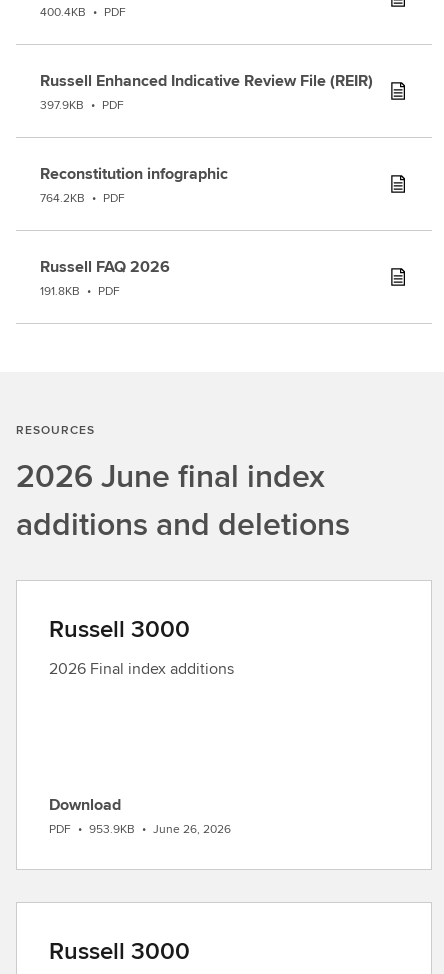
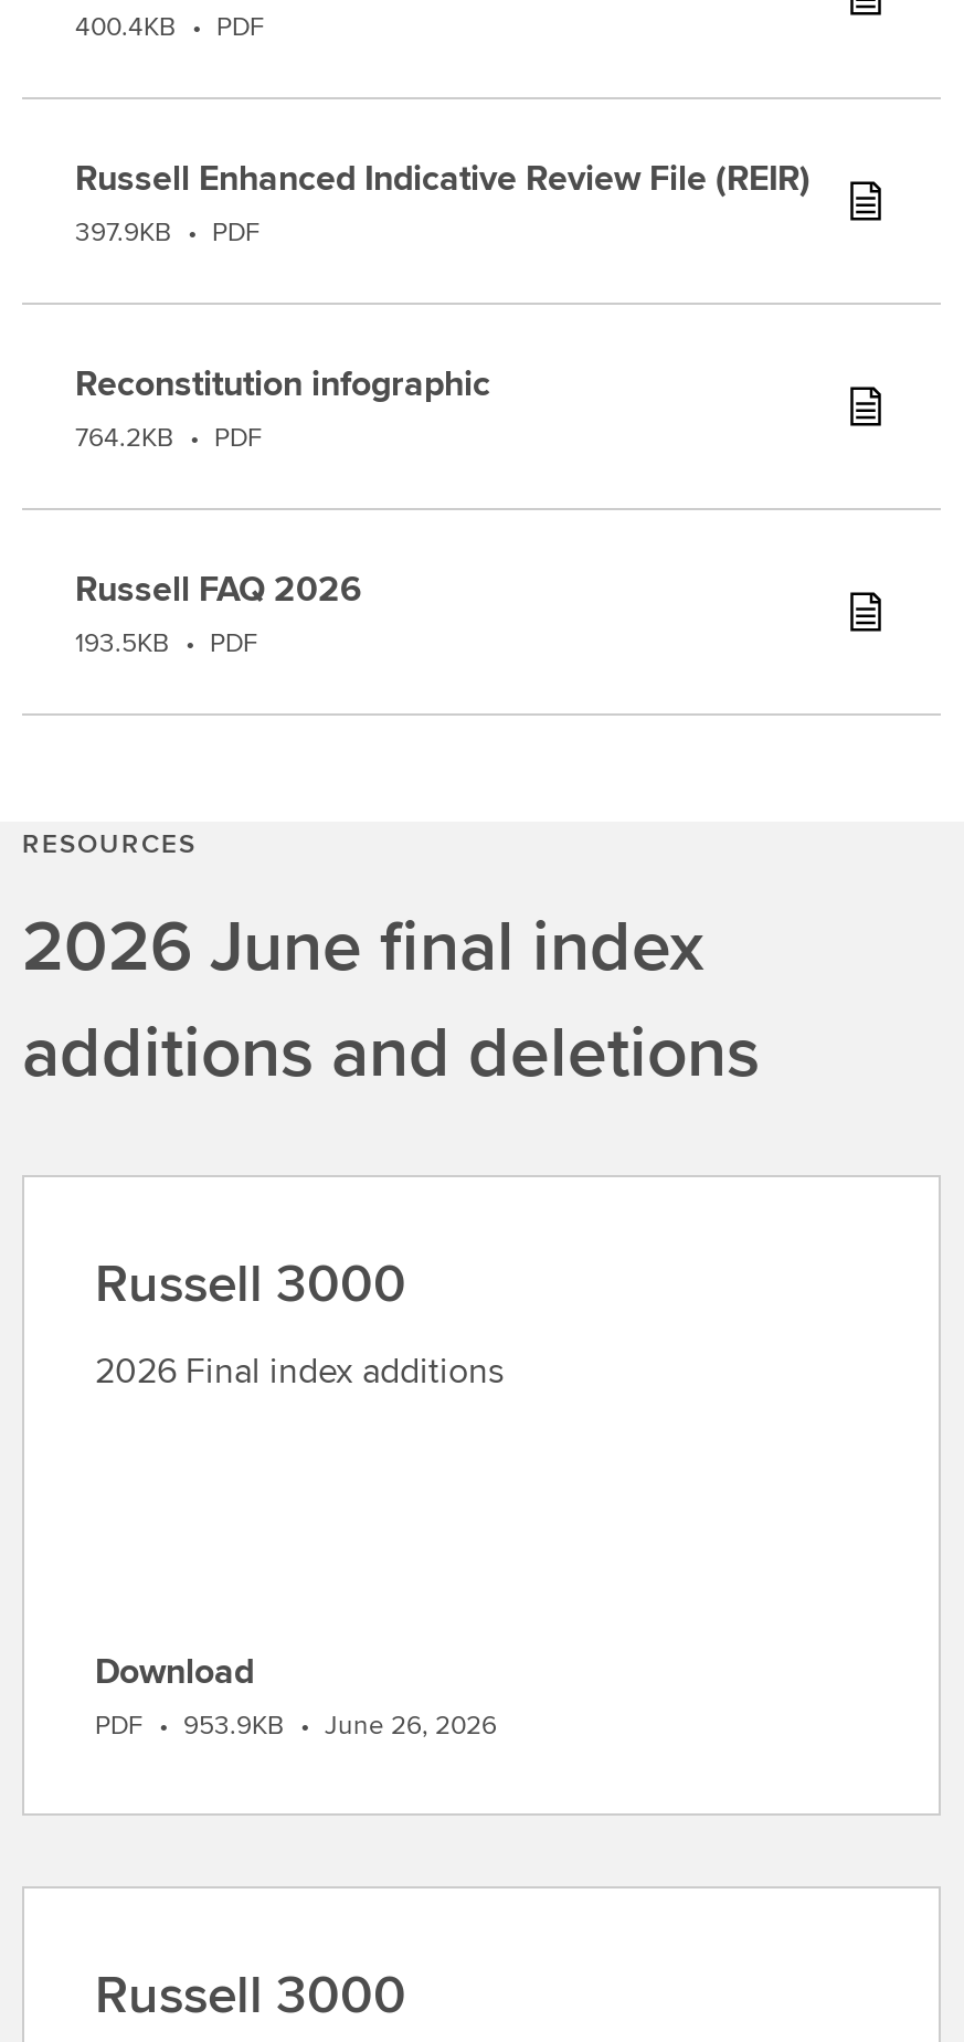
[40,282,120,299] 191.8KB • PDF -> [75,623,258,660] 193.5KB • PDF

